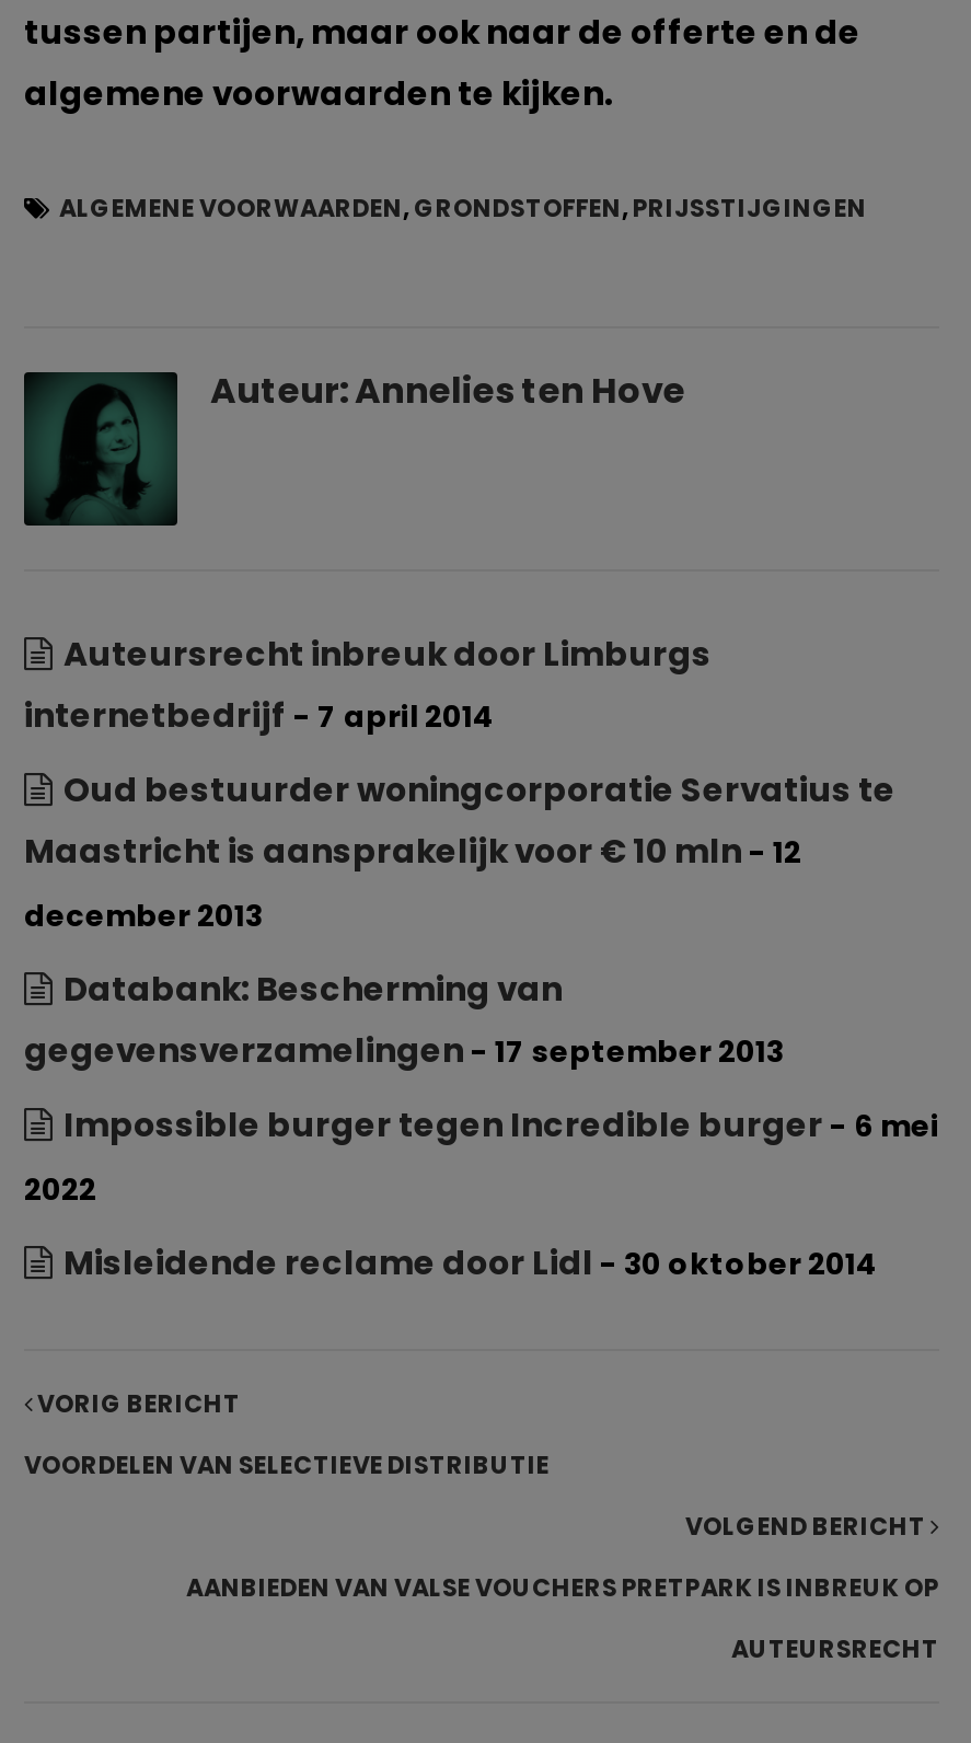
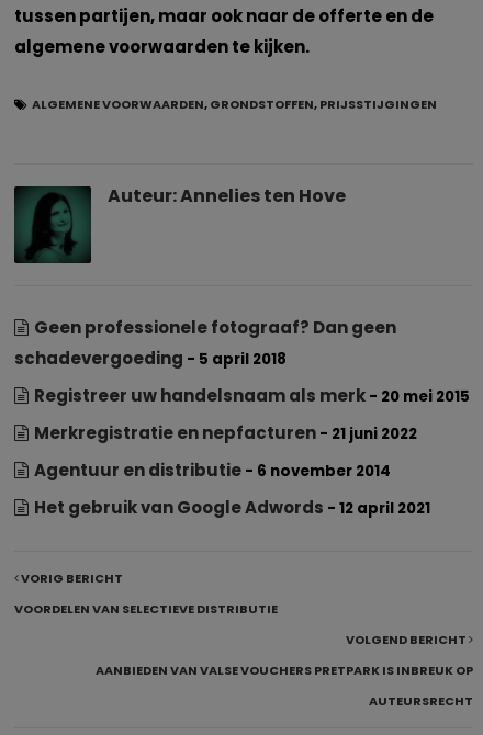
[24,631,939,1285] Auteursrecht inbreuk door Limburgs | internetbedrijf - 7 april 2014 | Oud bestuurder woningcorporatie Servatius te | Maastricht is aansprakelijk voor € 10 mln - 12 | december 2013 | Databank: Bescherming van | gegevensverzamelingen - 17 september 2013 | Impossible burger tegen Incredible burger - 6 mei | 2022 | Misleidende reclame door Lidl - 30 oktober 2014 -> [14,316,470,519] Geen professionele fotograaf? Dan geen | schadevergoeding - 5 april 2018 | Registreer uw handelsnaam als merk - 20 mei 2015 | Merkregistratie en nepfacturen - 21 juni 2022 | Agentuur en distributie - 6 november 2014 | Het gebruik van Google Adwords - 12 april 2021

